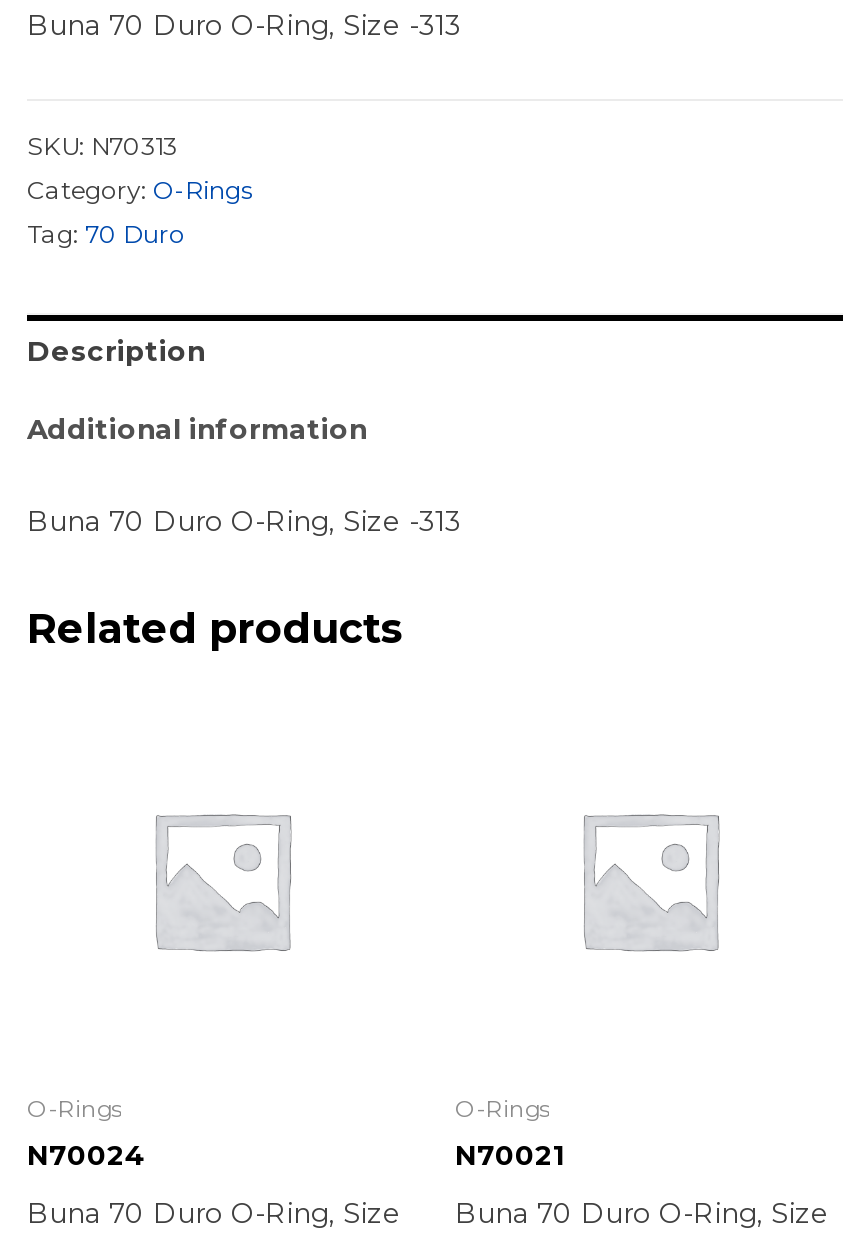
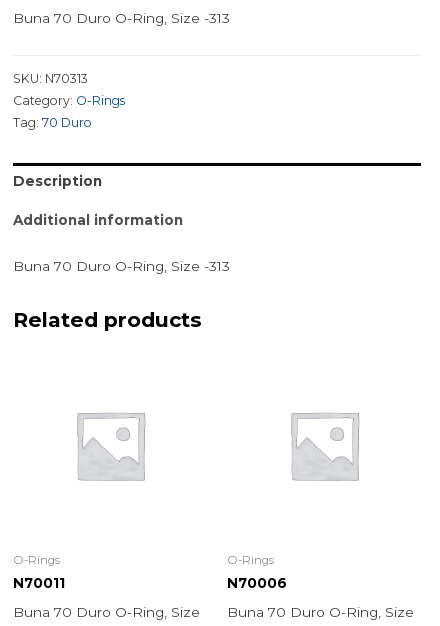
[27,1139,145,1171] N70024 -> [13,575,65,591] N70011
[455,1139,565,1171] N70021 -> [227,575,287,591] N70006

